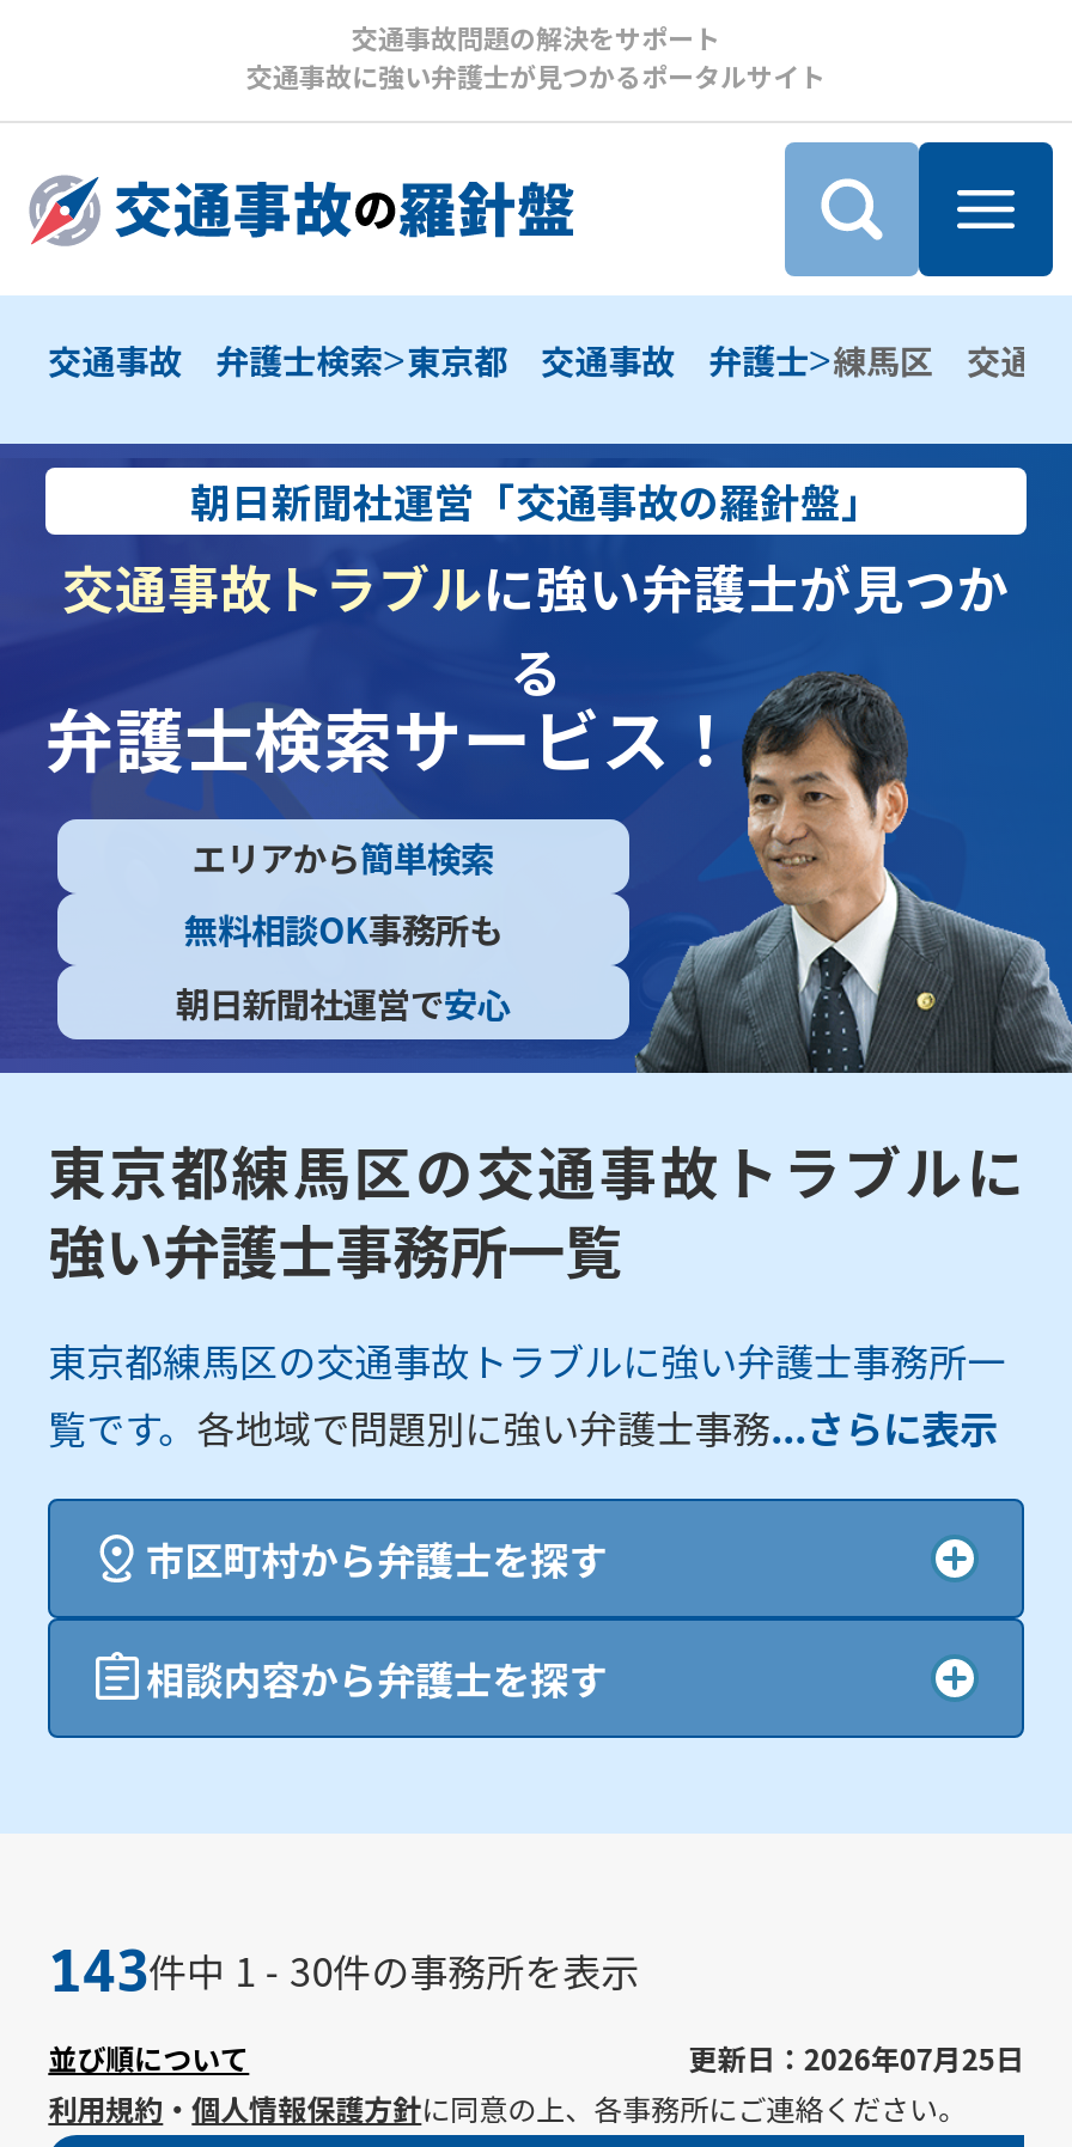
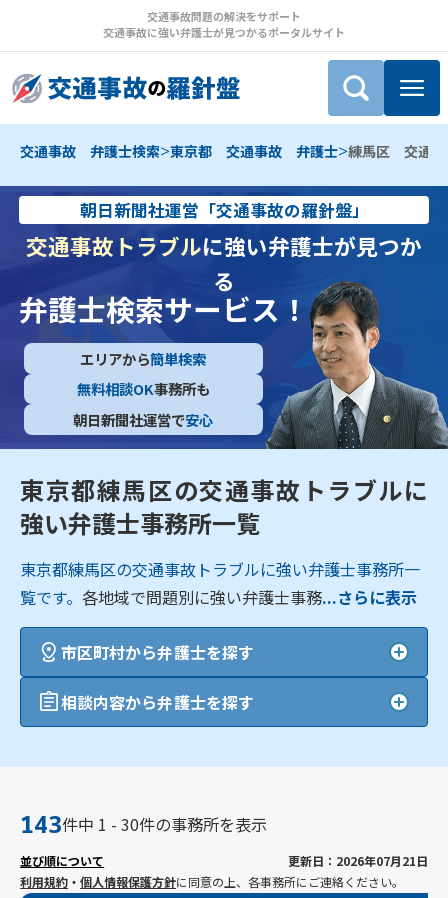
[689,2037,1024,2078] 更新日：2026年07月25日 -> [288,852,428,869] 更新日：2026年07月21日

